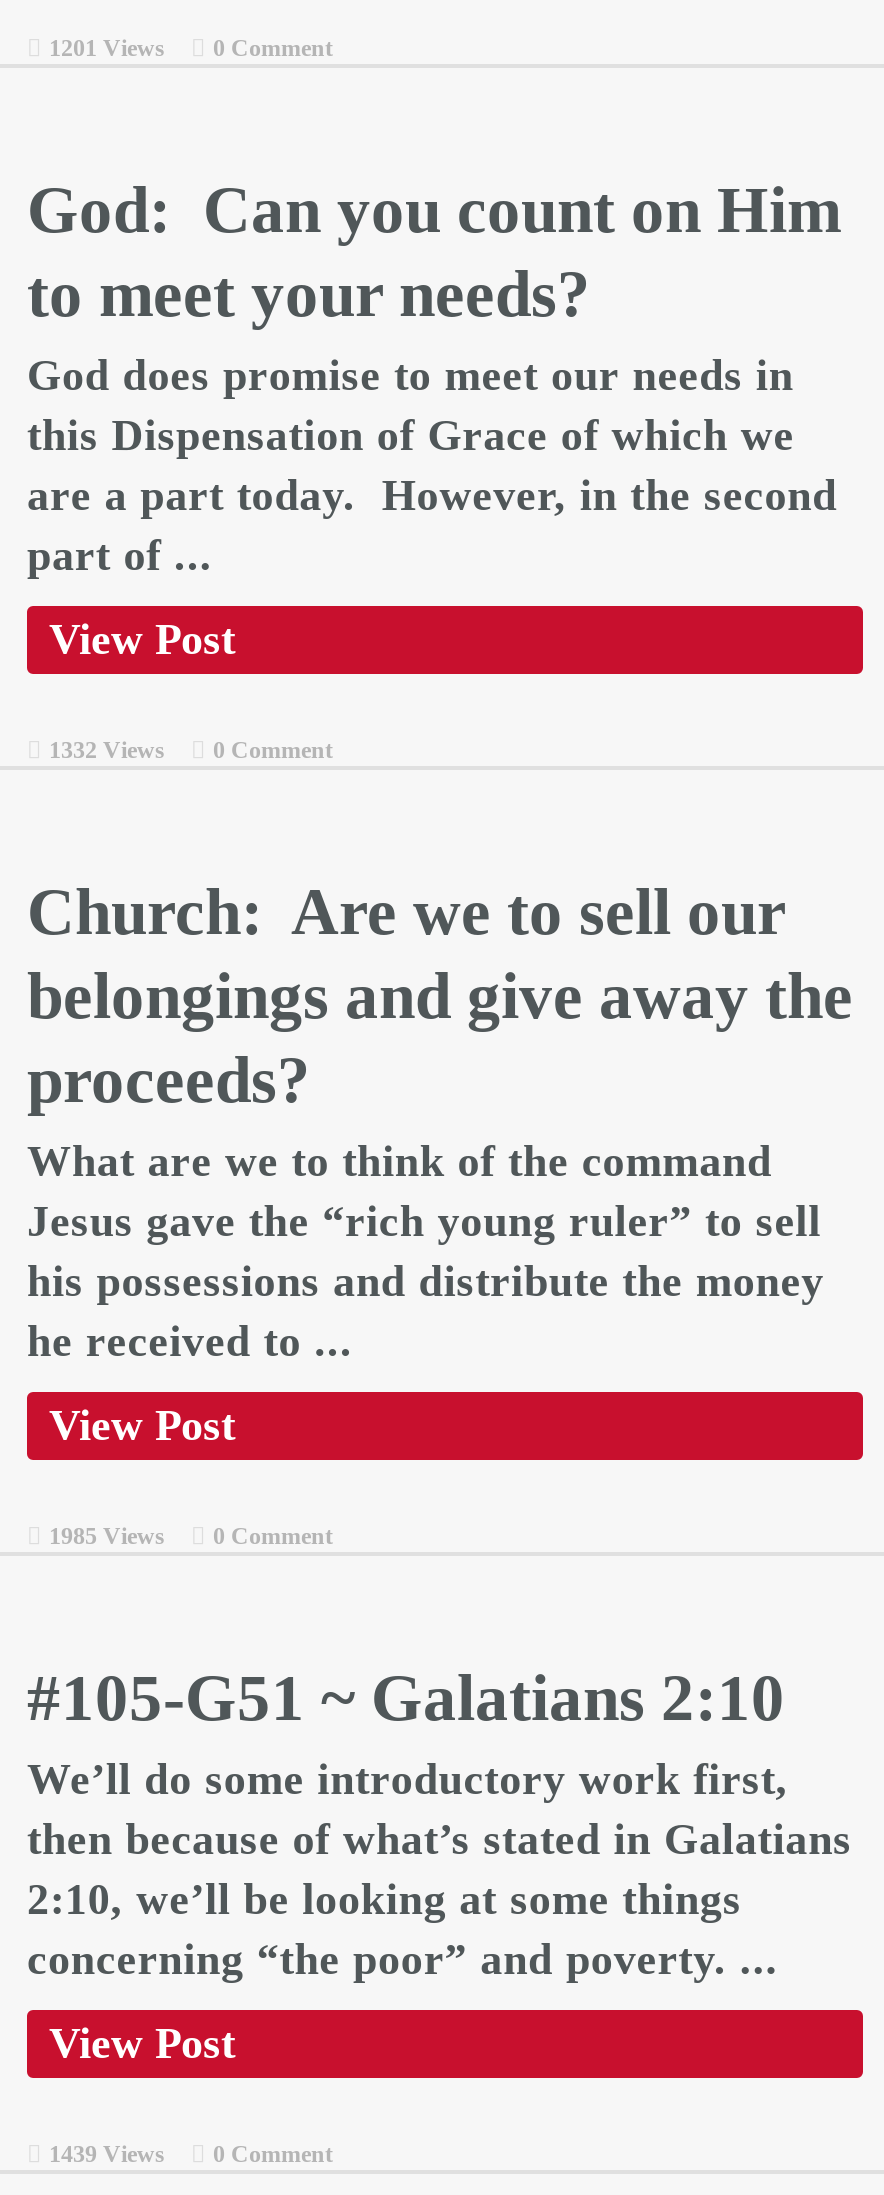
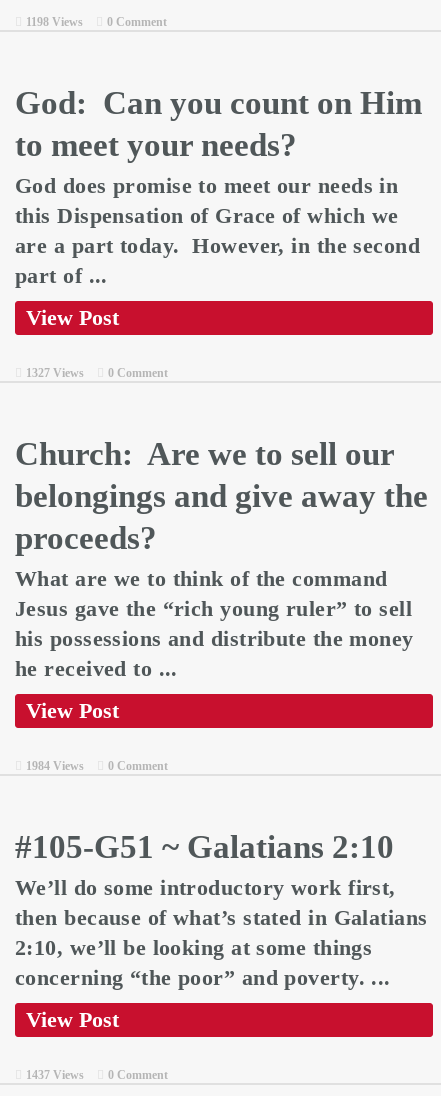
[49,34,333,62] 1201 Views 0 Comment -> [26,15,167,29] 1198 Views 0 Comment
[49,736,333,764] 1332 Views 0 Comment -> [26,366,168,380] 1327 Views 0 Comment
[49,1522,333,1550] 1985 Views 0 Comment -> [26,759,168,773] 1984 Views 0 Comment
[49,2140,333,2168] 1439 Views 0 Comment -> [26,1068,168,1082] 1437 Views 0 Comment

